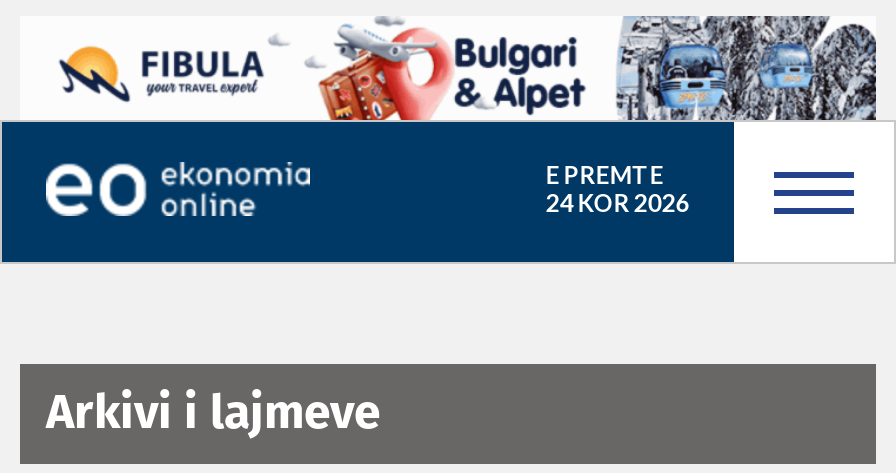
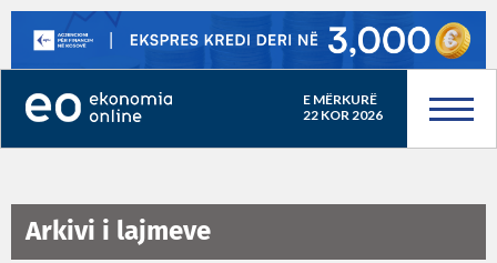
[20,14,878,190] [image] | E PREMTE -> [10,10,487,108] [image] | E MËRKURË
[545,188,689,218] 24 KOR 2026 -> [303,107,382,123] 22 KOR 2026

